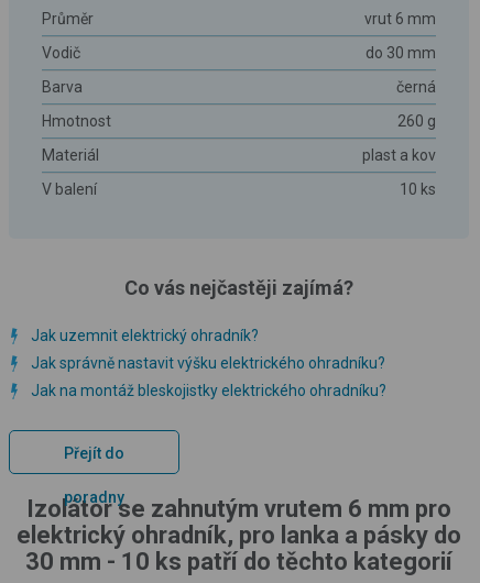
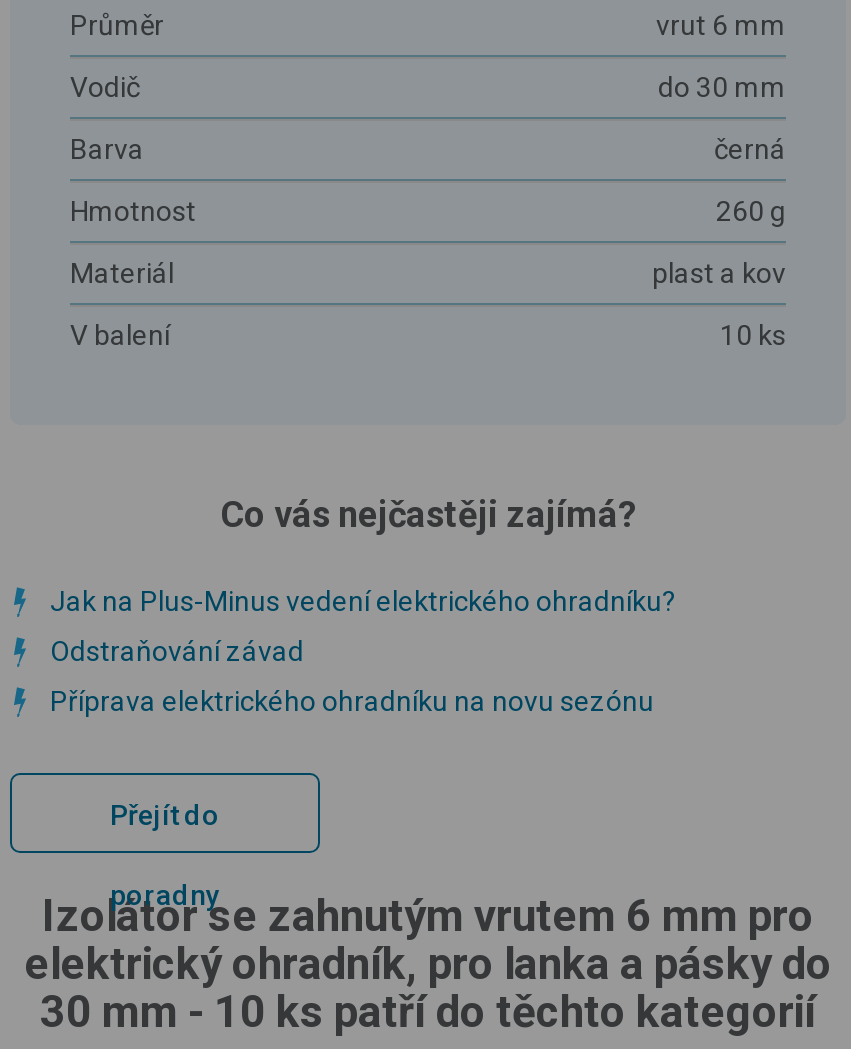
[31,327,259,344] Jak uzemnit elektrický ohradník? -> [50,585,676,617] Jak na Plus-Minus vedení elektrického ohradníku?
[31,354,385,372] Jak správně nastavit výšku elektrického ohradníku? -> [50,635,304,667] Odstraňování závad
[31,382,386,399] Jak na montáž bleskojistky elektrického ohradníku? -> [50,685,654,717] Příprava elektrického ohradníku na novu sezónu

